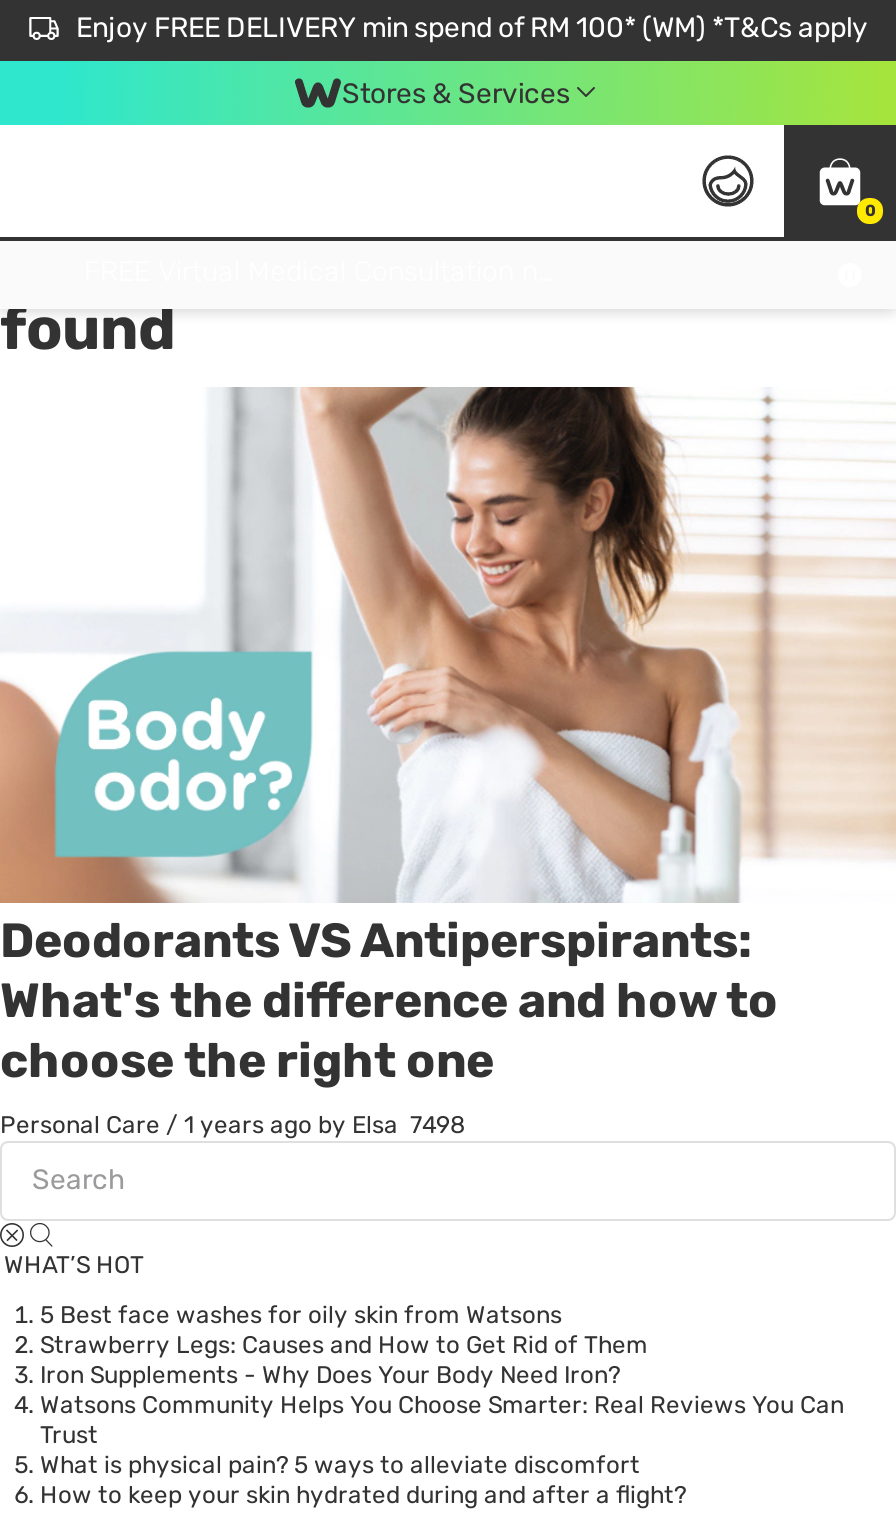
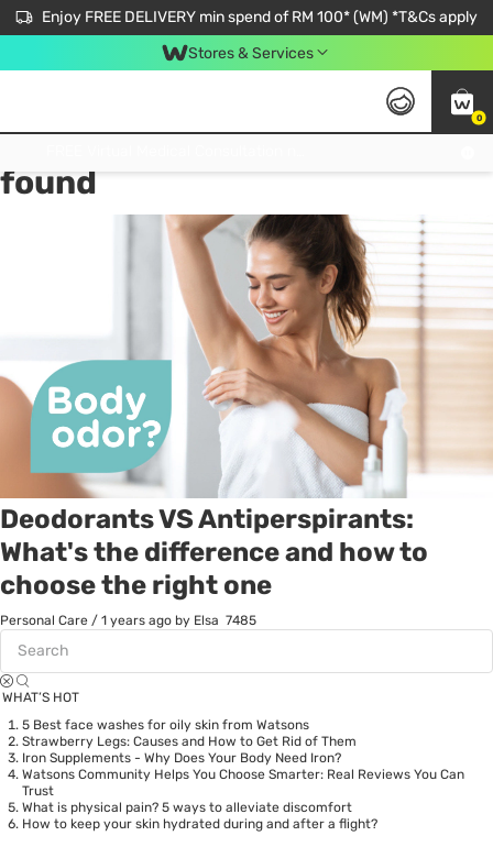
[0,1110,466,1138] Personal Care / 1 years ago by Elsa 7498 -> [0,612,256,628] Personal Care / 1 years ago by Elsa 7485

